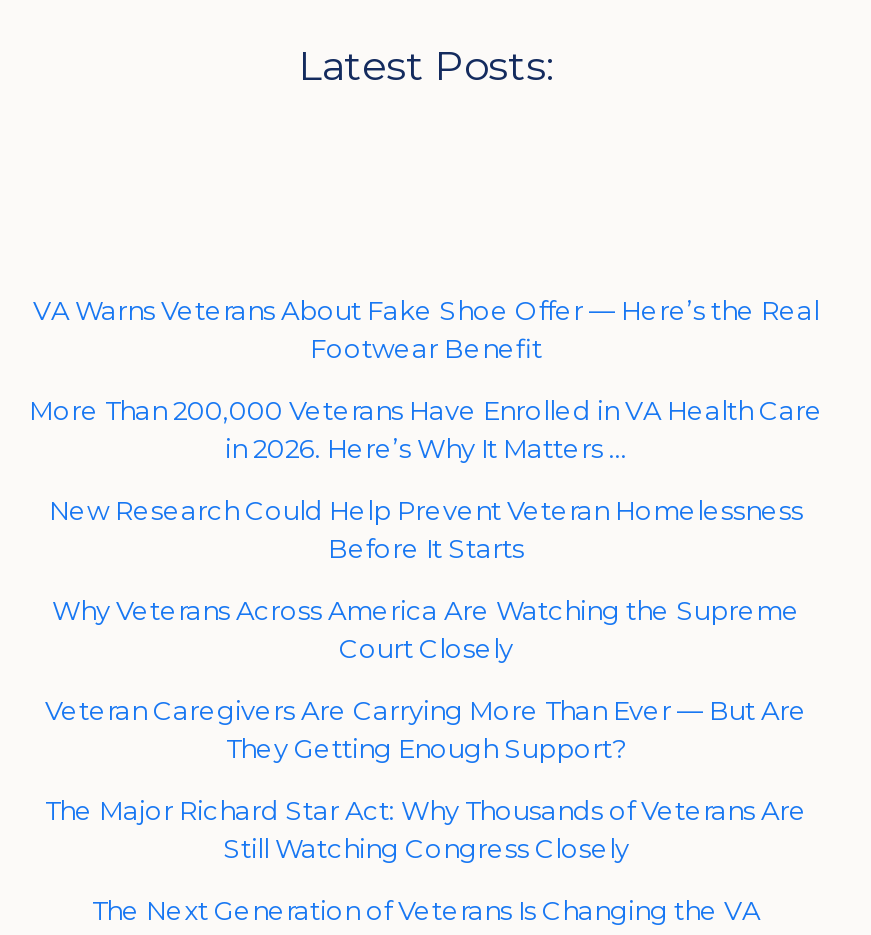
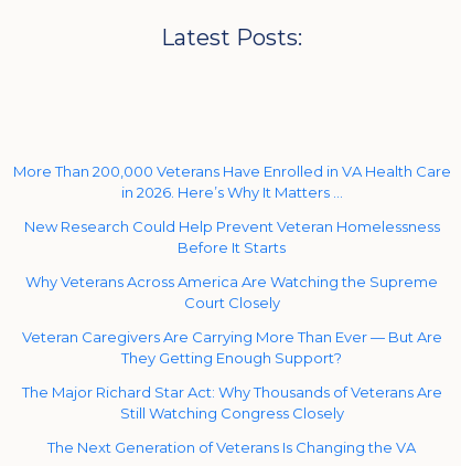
[33,293,819,363] VA Warns Veterans About Fake Shoe Offer — Here’s the Real | Footwear Benefit -> none

